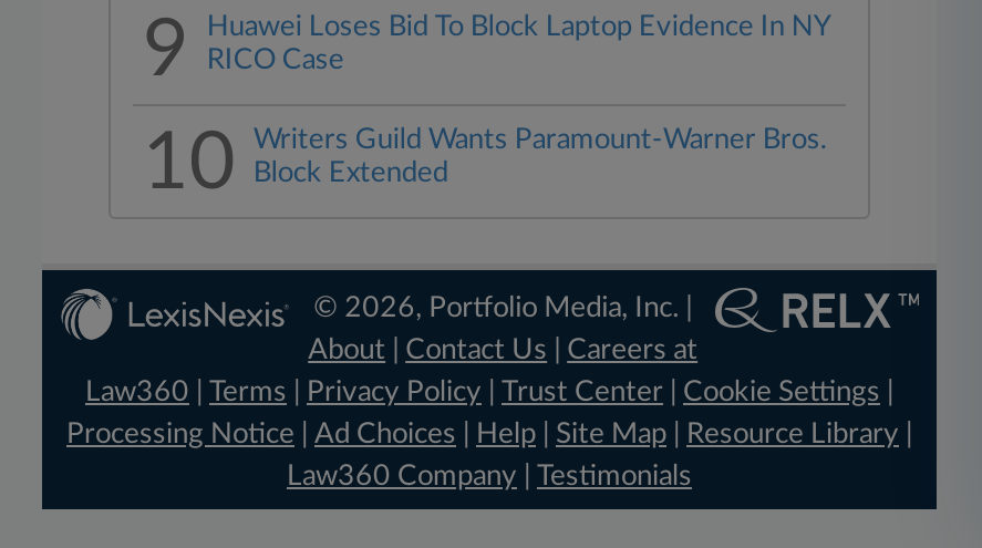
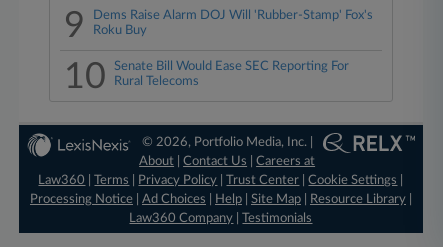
[207,13,829,75] Huawei Loses Bid To Block Laptop Evidence In NY | RICO Case -> [93,9,373,37] Dems Raise Alarm DOJ Will 'Rubber-Stamp' Fox's | Roku Buy
[253,126,827,188] Writers Guild Wants Paramount-Warner Bros. | Block Extended -> [114,60,349,88] Senate Bill Would Ease SEC Reporting For | Rural Telecoms

